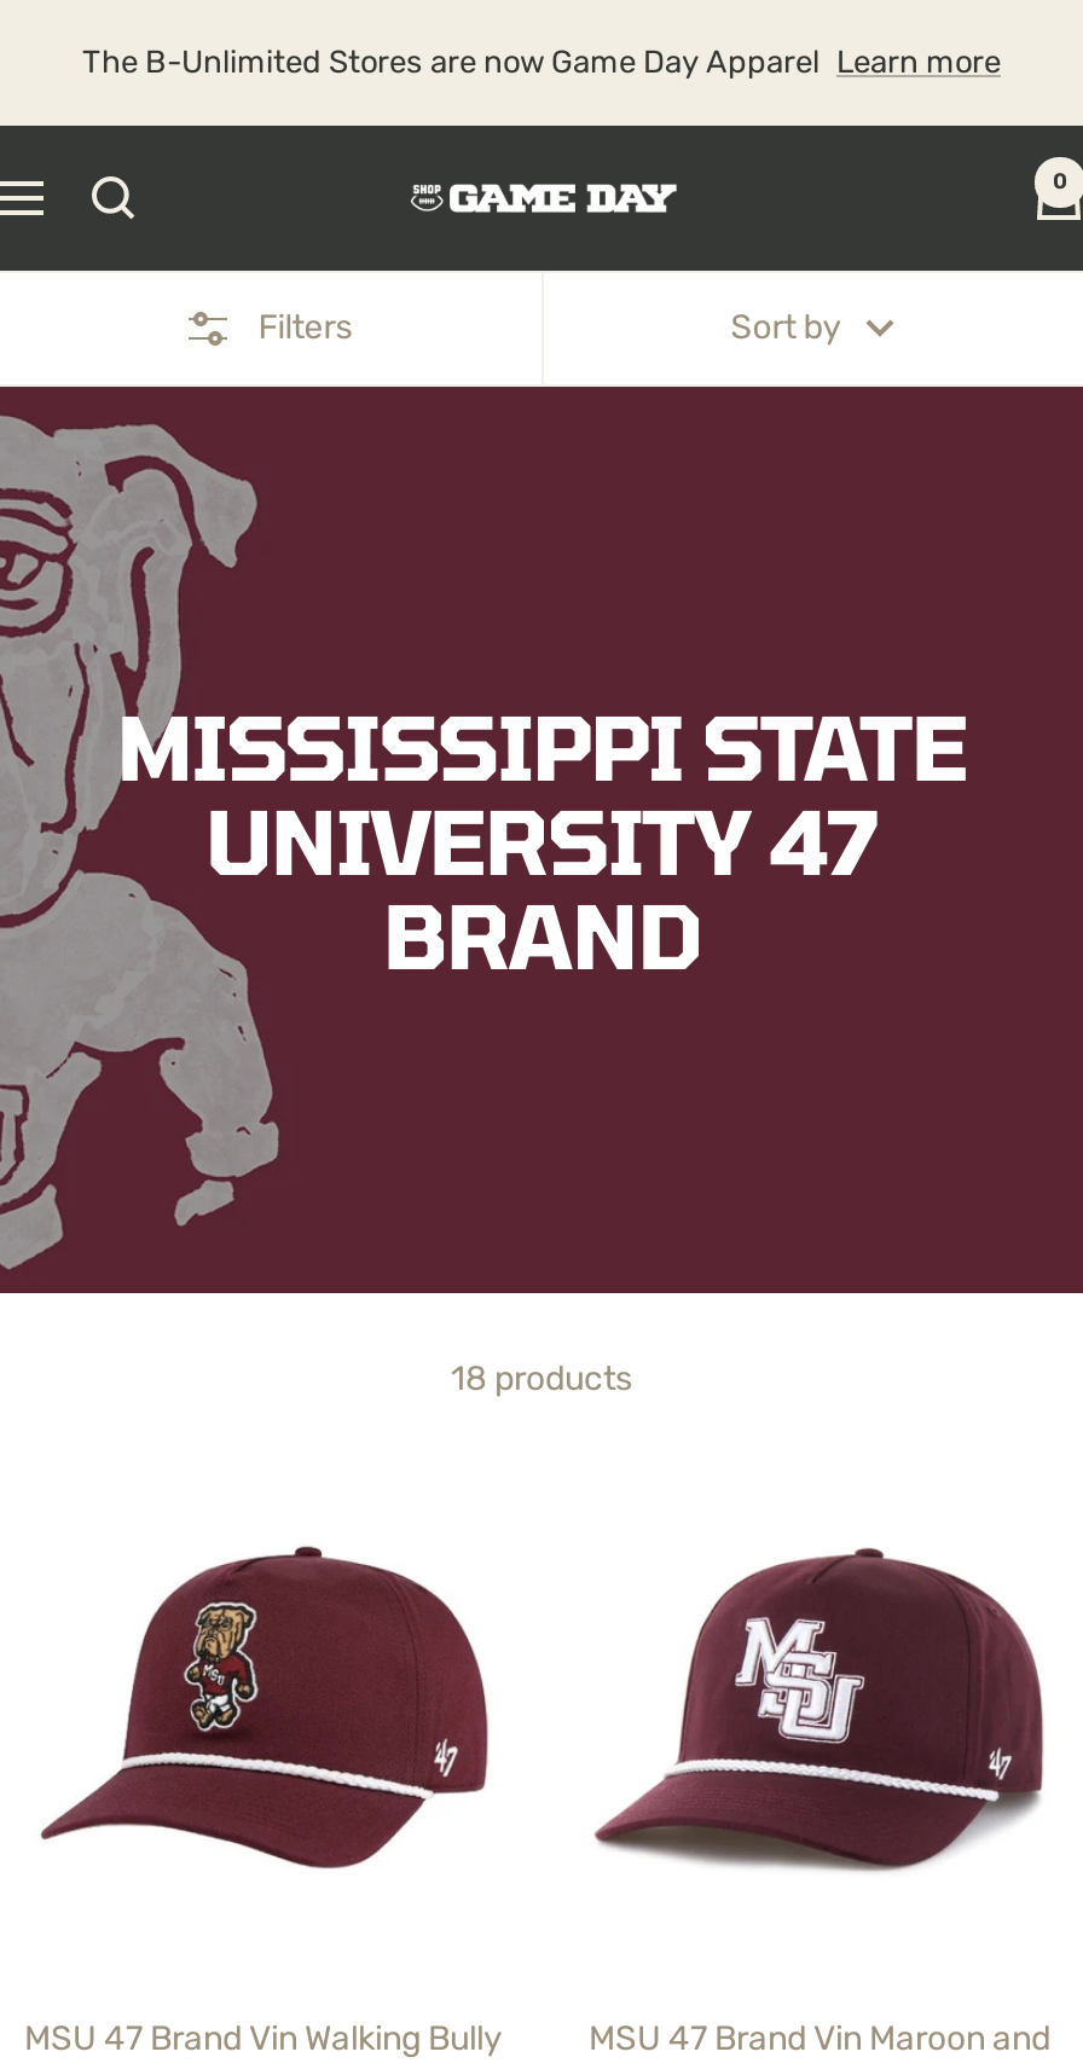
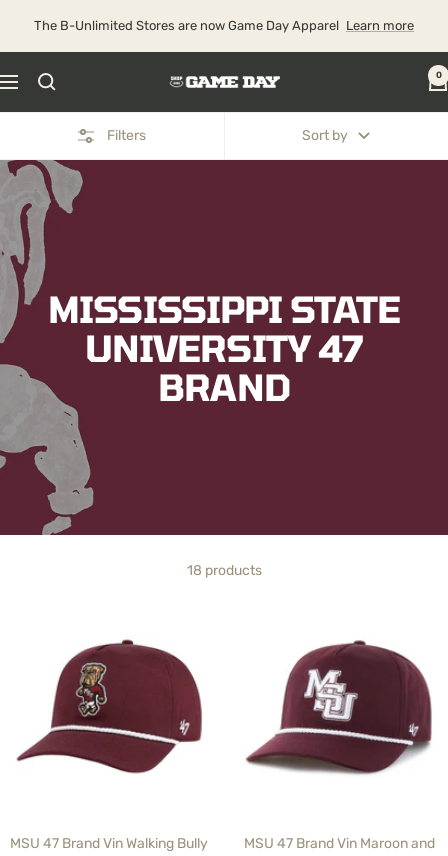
[7,384,280,1293] [image] -> [3,159,115,535] [image]

